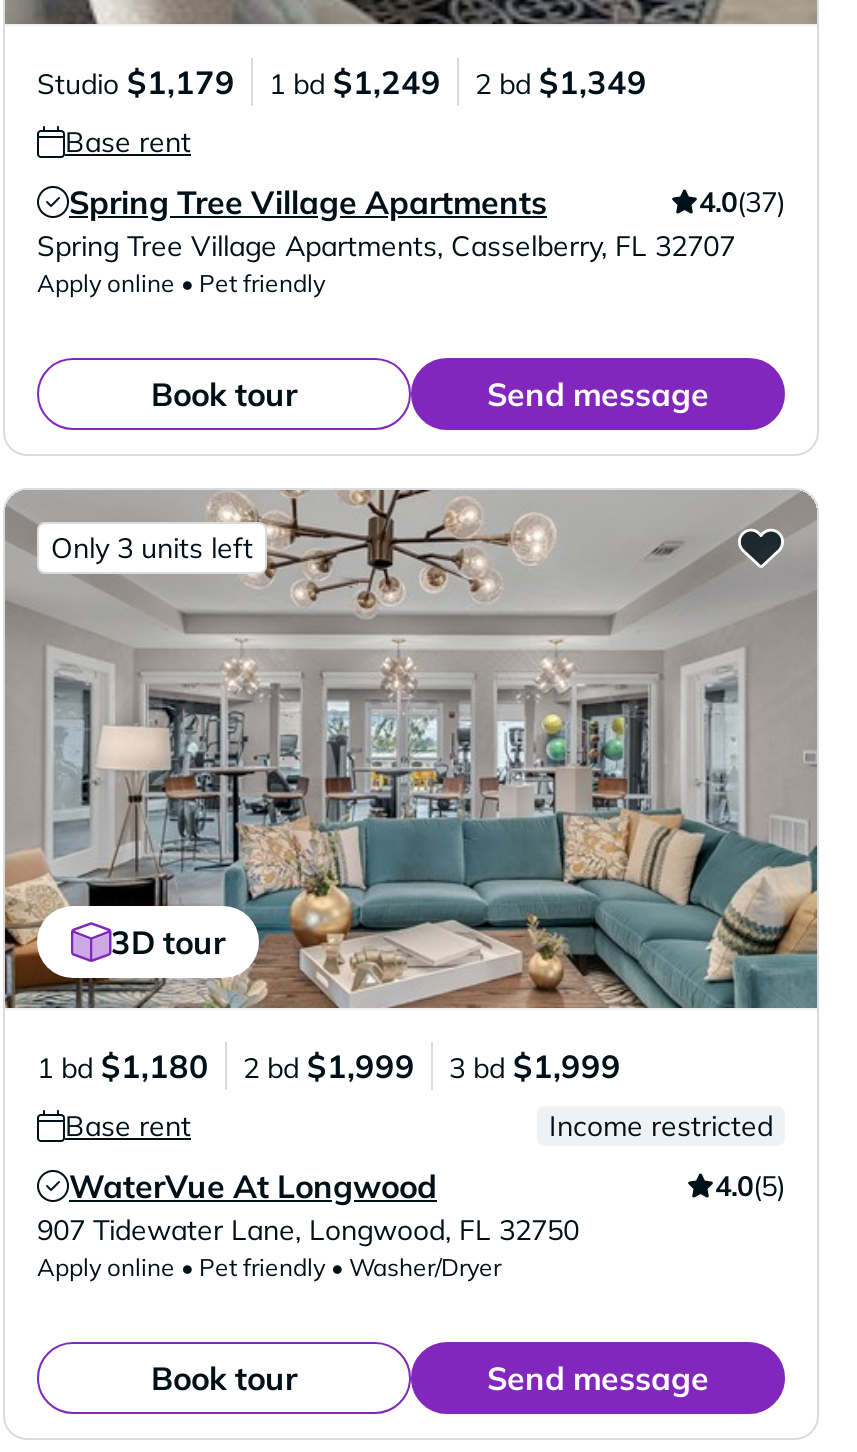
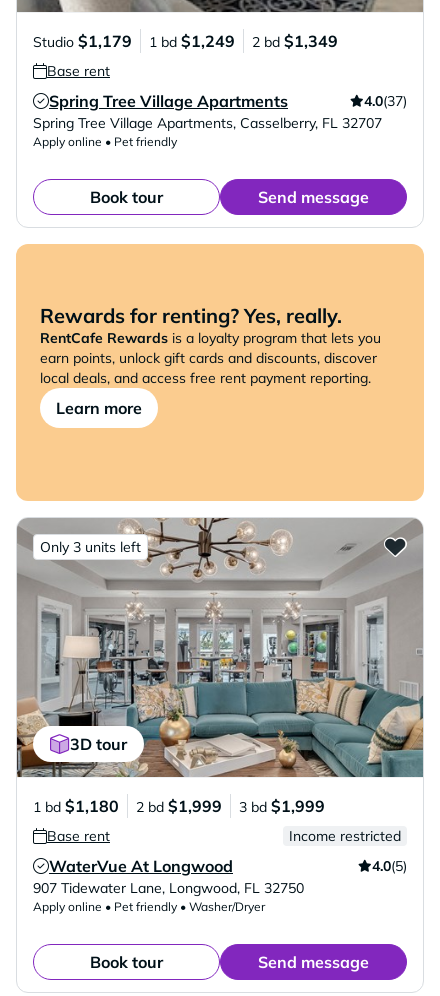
none -> [16,244,424,501] [image] | Rewards for renting? Yes, really. | RentCafe Rewards is a loyalty program that lets you | earn points, unlock gift cards and discounts, discover | local deals, and access free rent payment reporting. | Learn more

